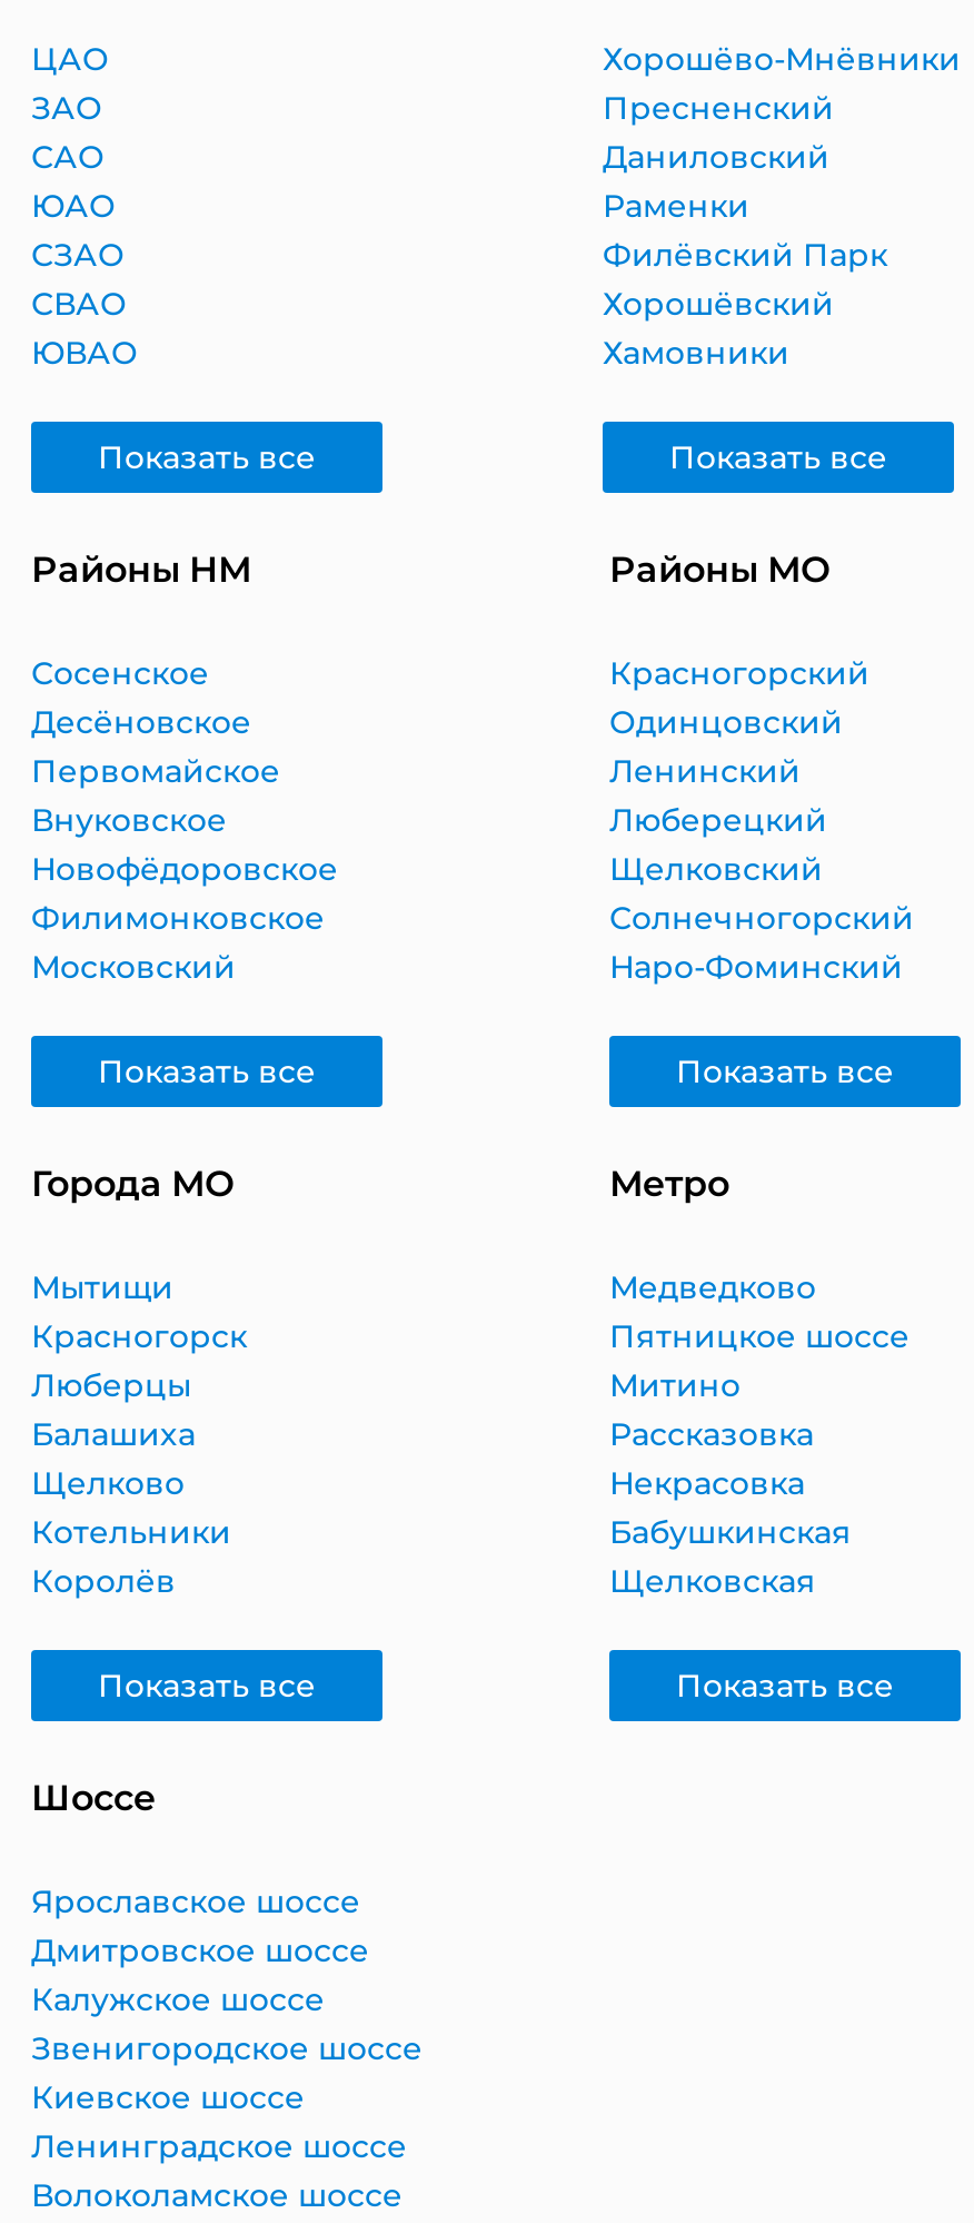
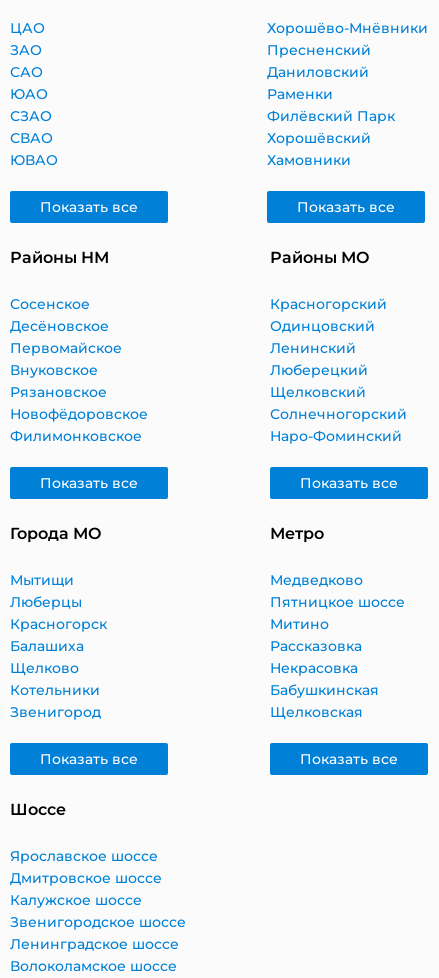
moved [31,850,338,939] -> [10,405,148,445]: Новофёдоровское | Филимонковское
none -> [10,383,107,401] Рязановское
[31,948,236,988] Московский -> none
moved [31,1317,247,1357] -> [10,615,107,633]: Красногорск
[31,1562,176,1602] Королёв -> [10,703,101,721] Звенигород
[31,2078,305,2118] Киевское шоссе -> none

